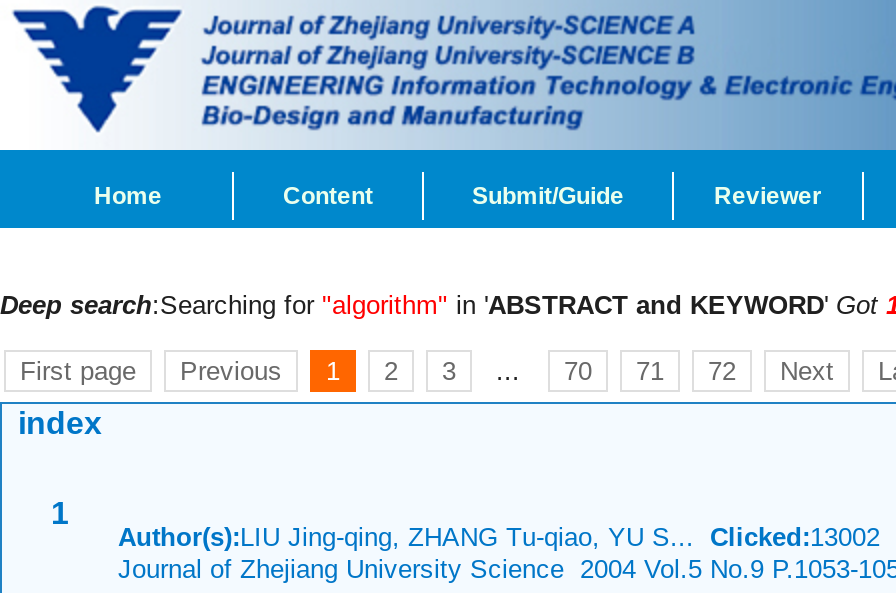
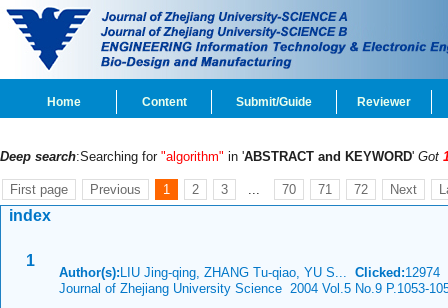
[118,522,896,552] Author(s):LIU Jing-qing, ZHANG Tu-qiao, YU S... Clicked:13002 -> [59,265,448,280] Author(s):LIU Jing-qing, ZHANG Tu-qiao, YU S... Clicked:12974

